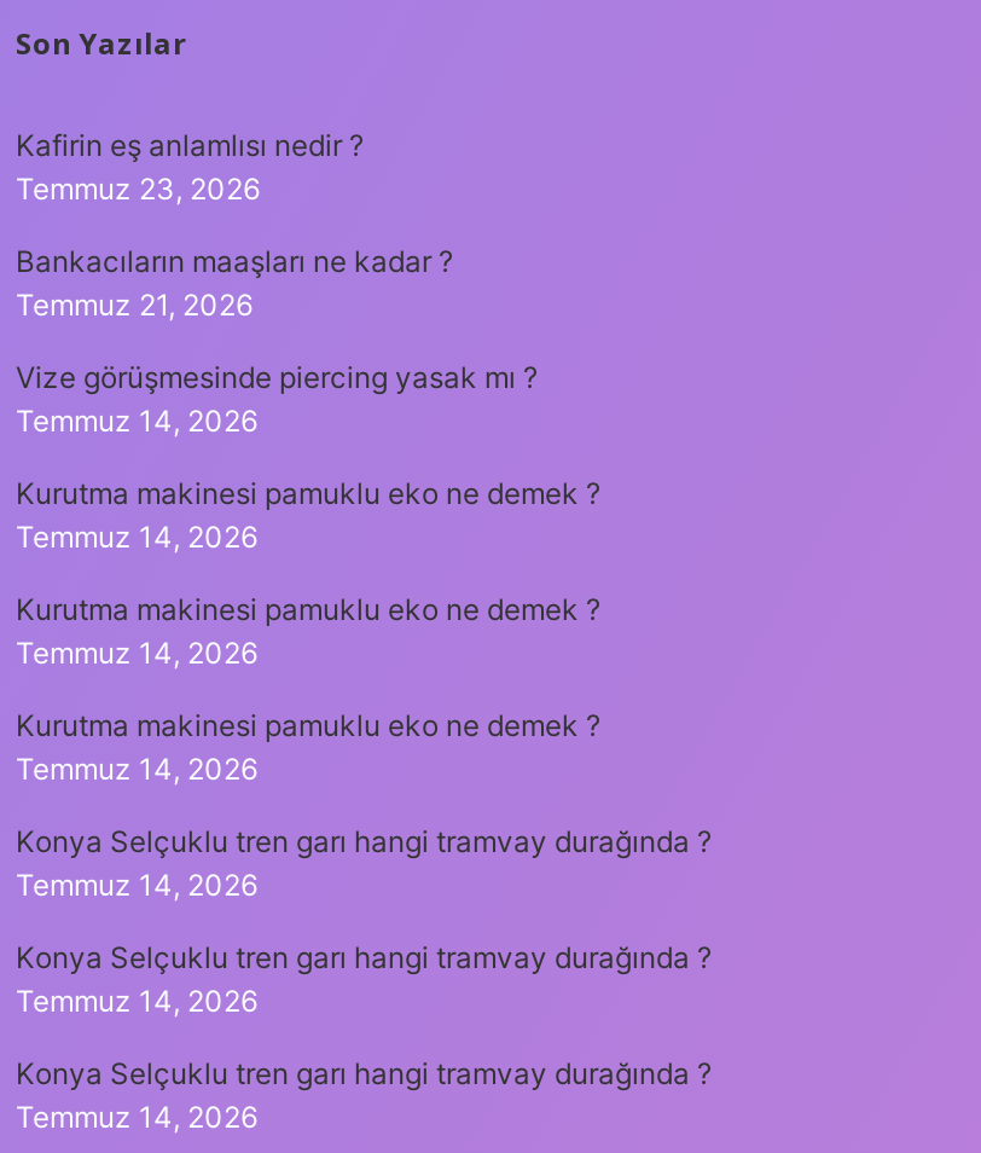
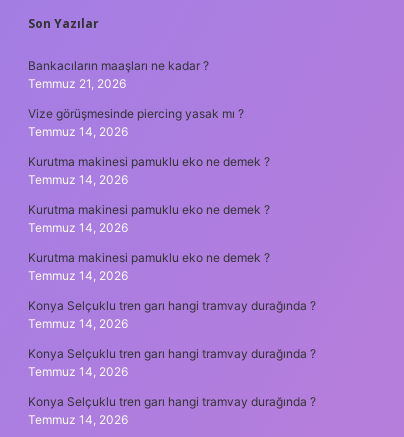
[16,126,364,206] Kafirin eş anlamlısı nedir ? | Temmuz 23, 2026 -> none

